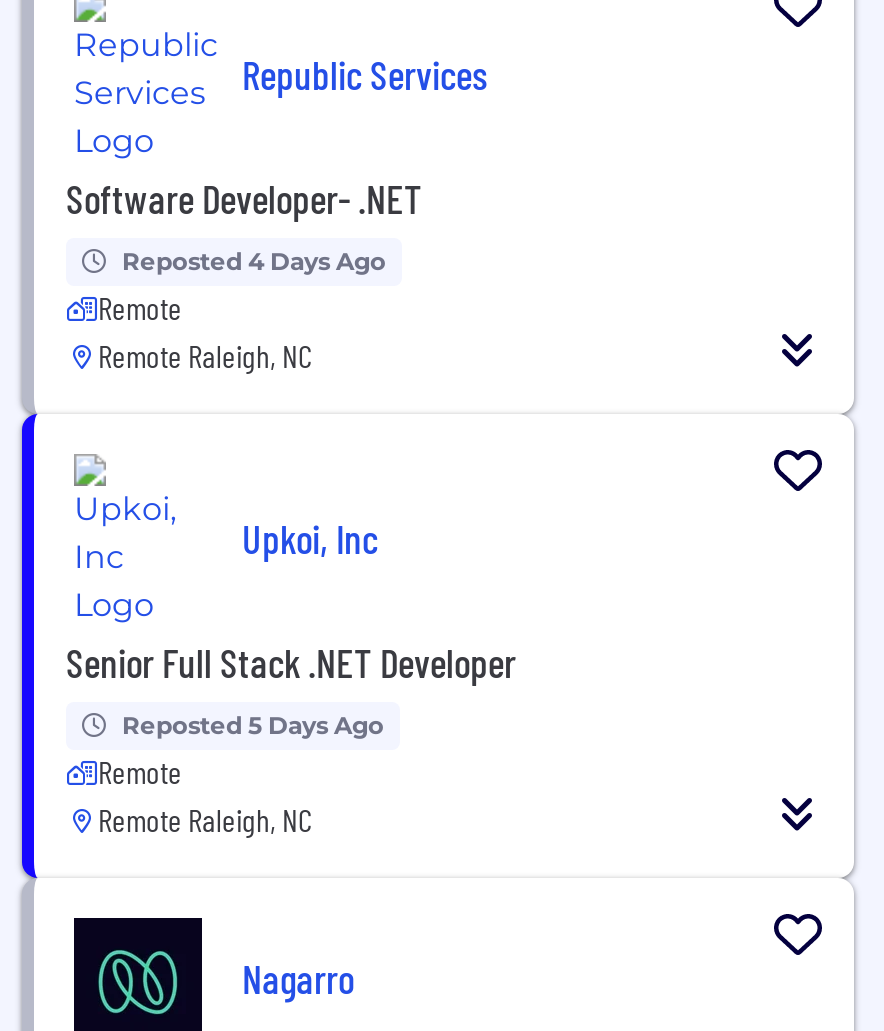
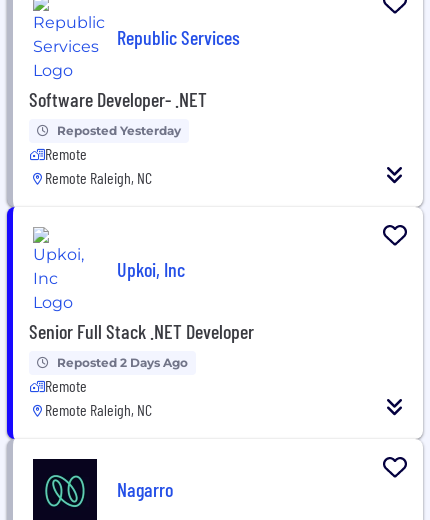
[122,245,386,275] Reposted 4 Days Ago -> [57,123,181,138] Reposted Yesterday
[122,709,384,739] Reposted 5 Days Ago -> [57,355,188,370] Reposted 2 Days Ago

